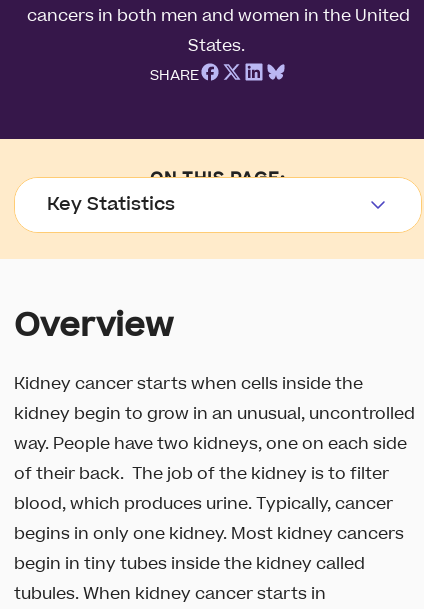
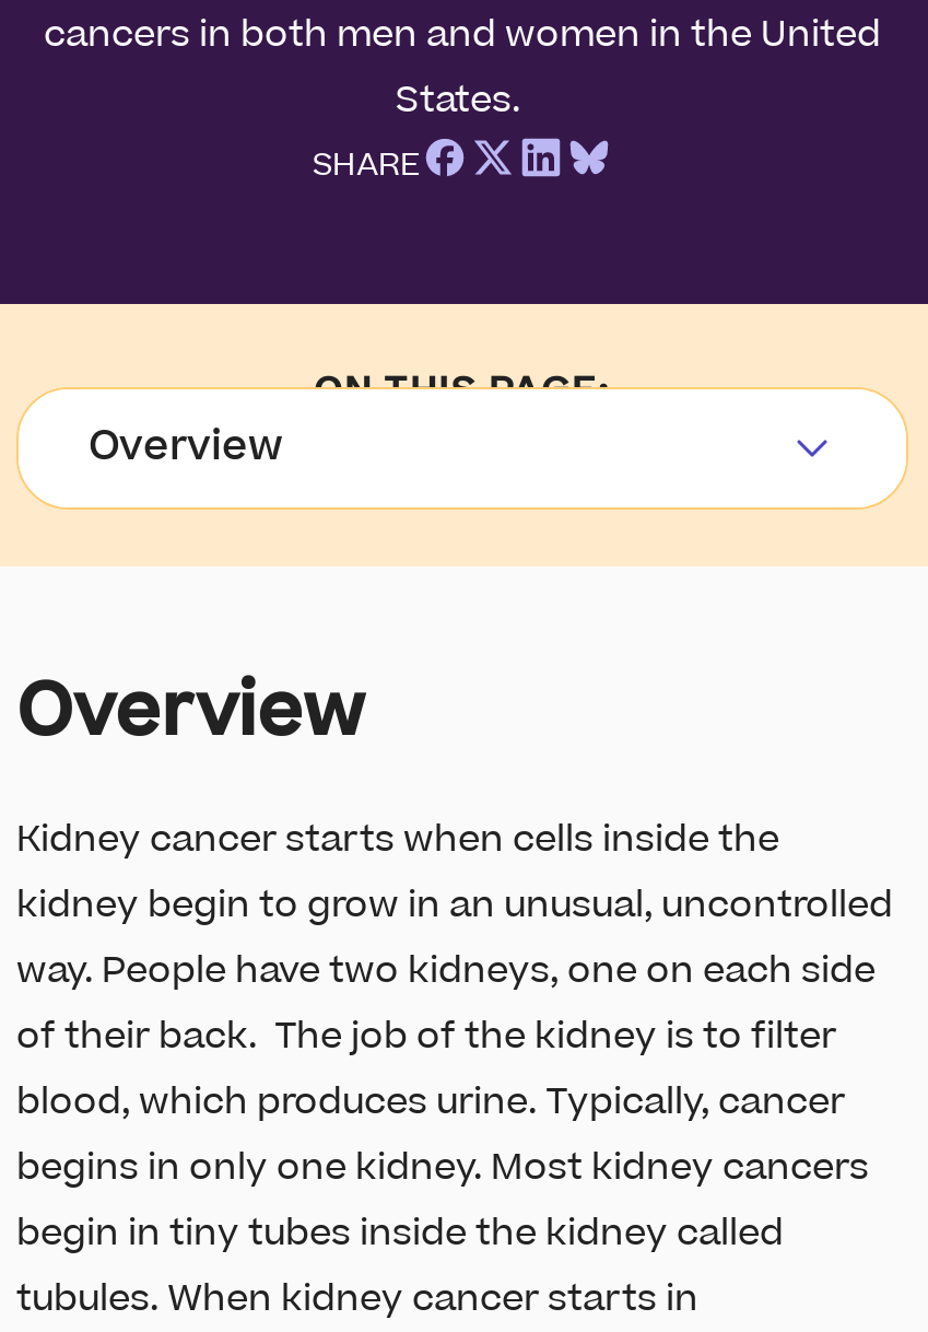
[47,191,175,218] Key Statistics -> [89,418,283,477] Overview

